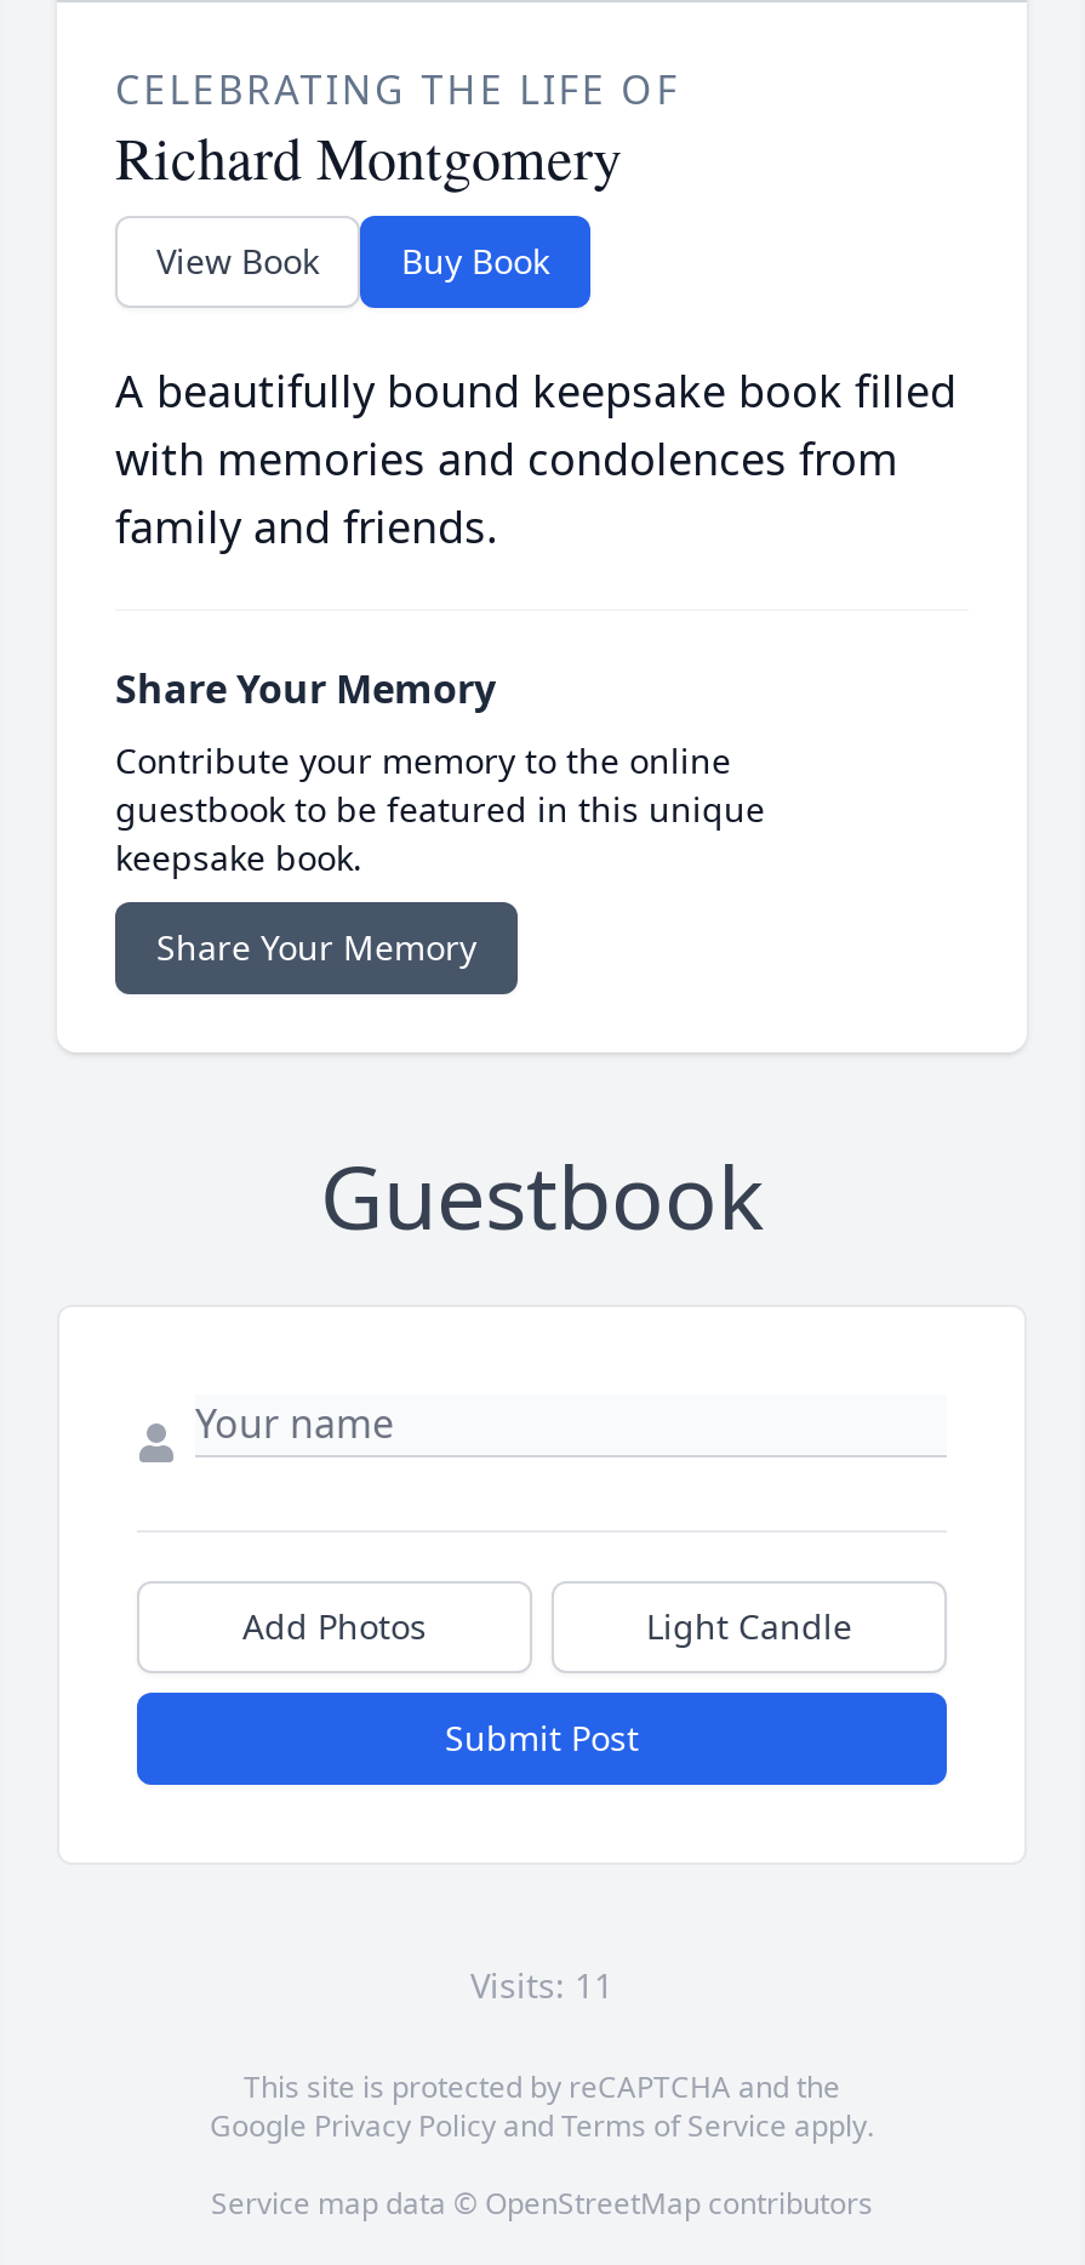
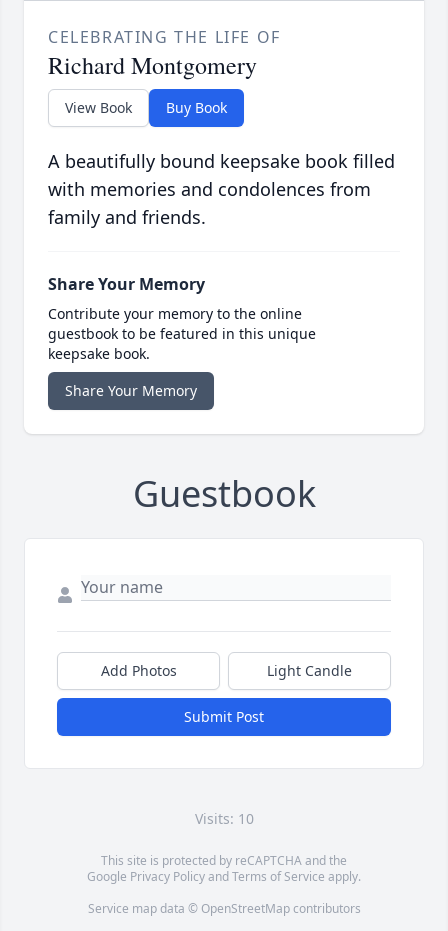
[470,1962,613,2008] Visits: 11 -> [194,809,253,828] Visits: 10

